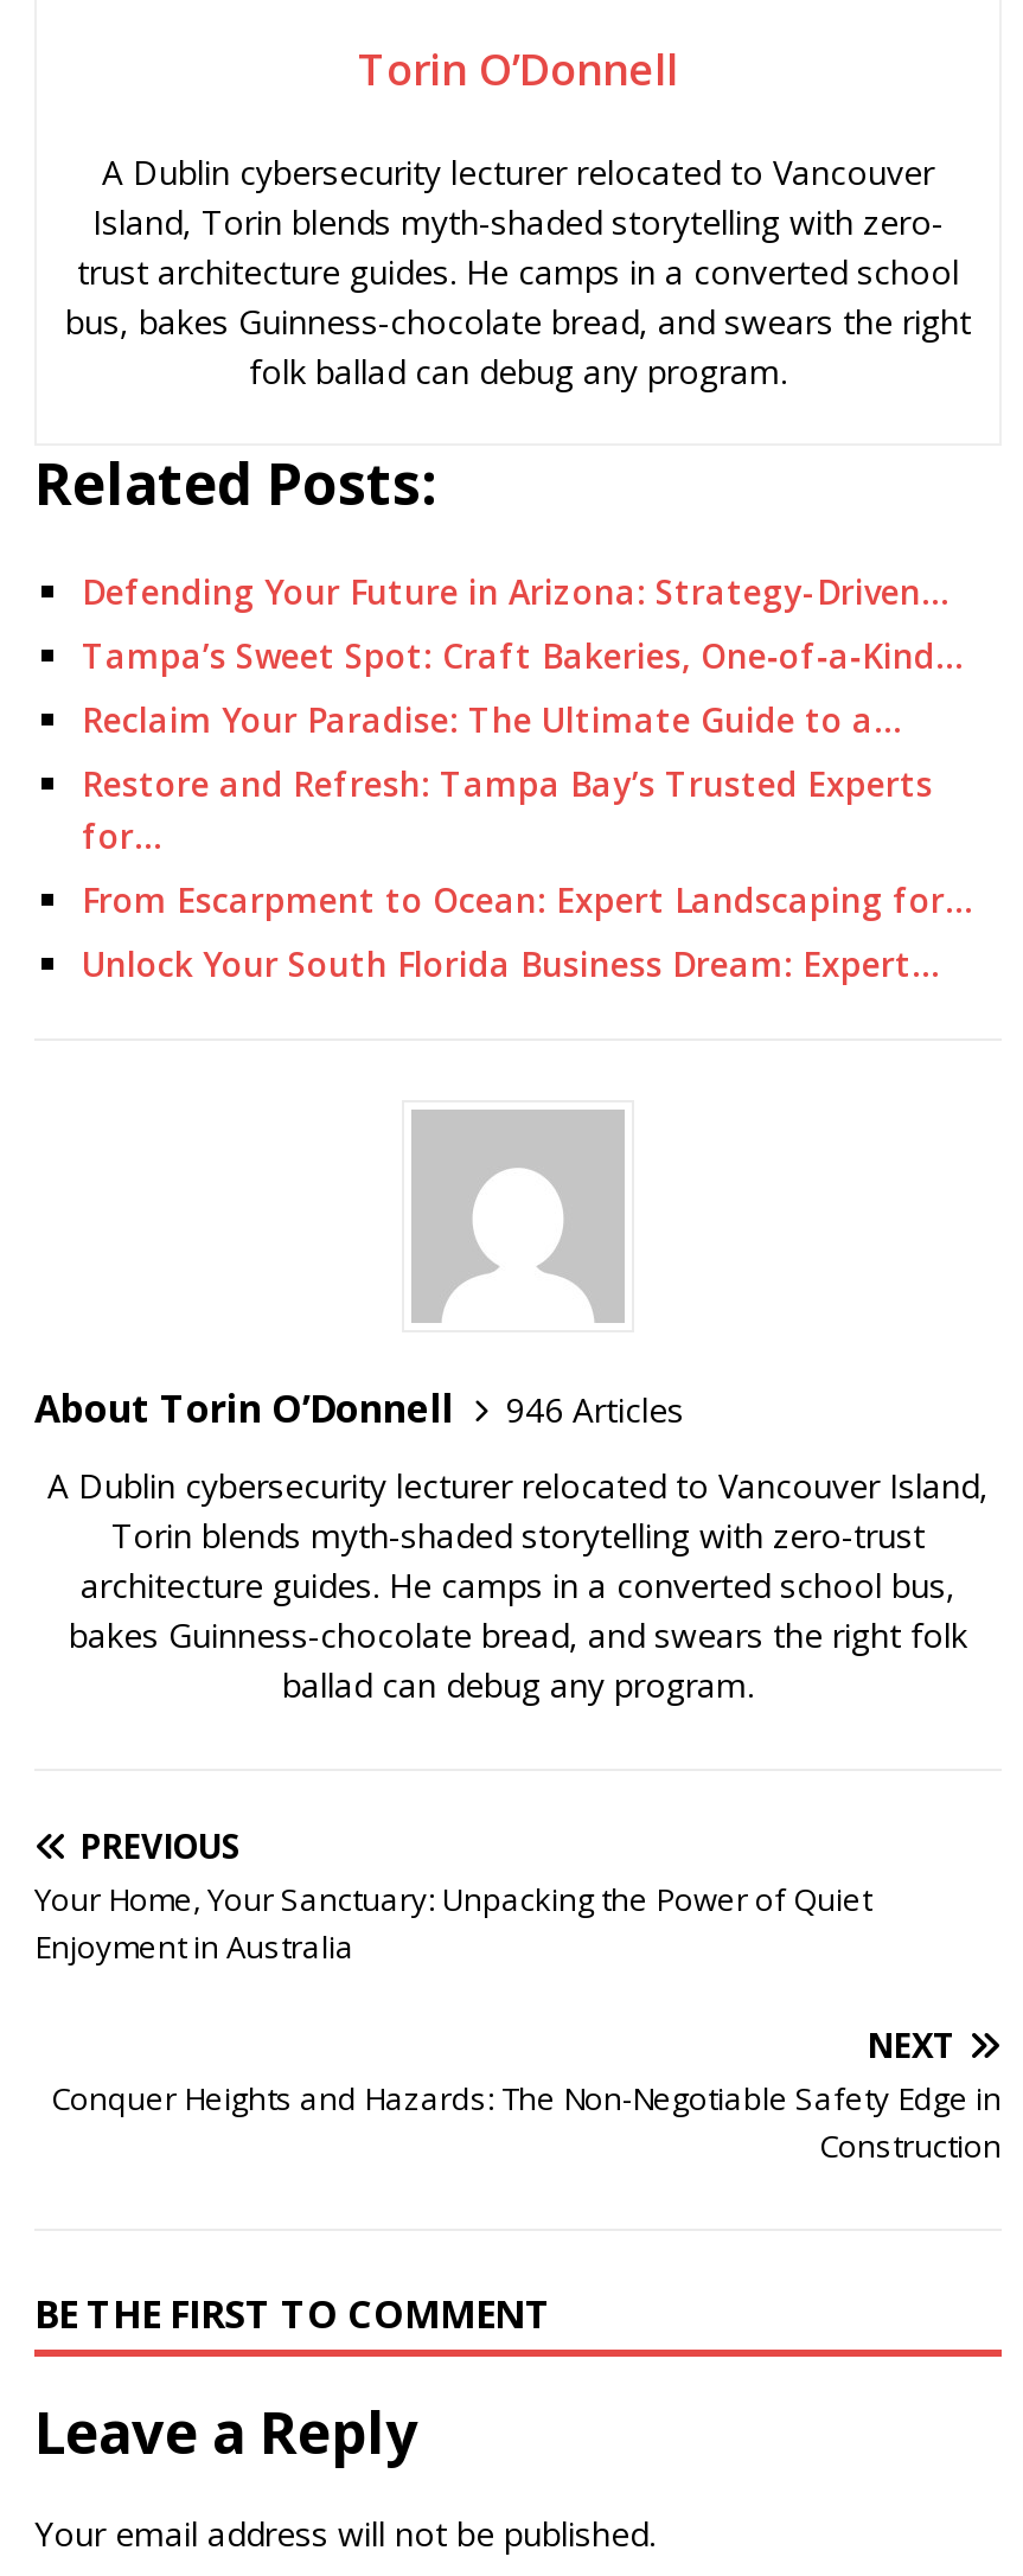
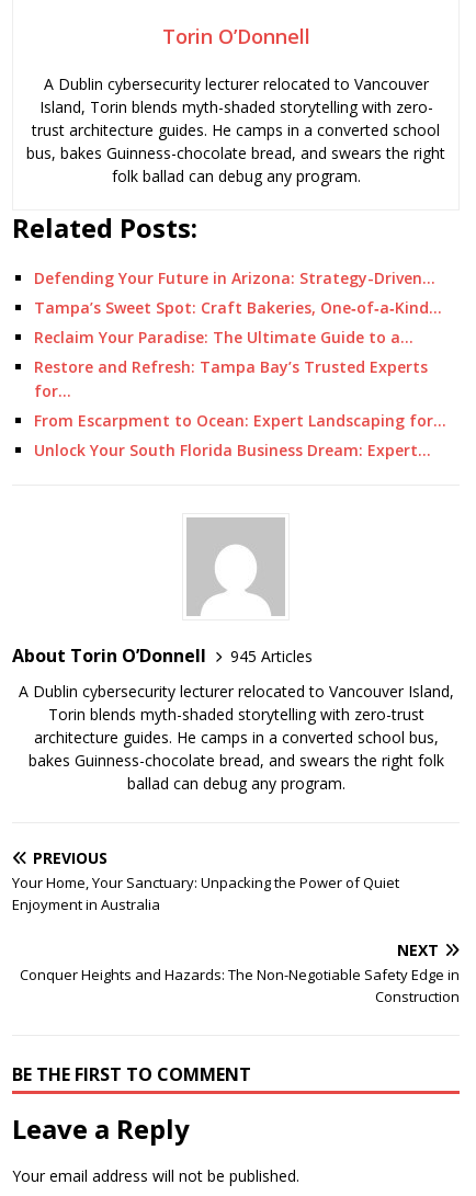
[34,1382,684,1434] About Torin O’Donnell 946 Articles -> [12,643,313,668] About Torin O’Donnell 945 Articles

